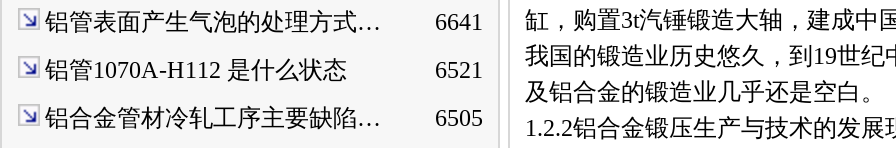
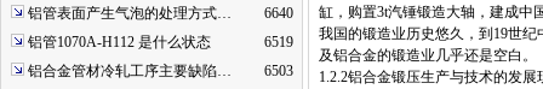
[435,8,483,36] 6641 -> [264,5,293,22] 6640
[435,56,483,84] 6521 -> [264,34,293,51] 6519
[435,104,483,132] 6505 -> [264,63,293,79] 6503

